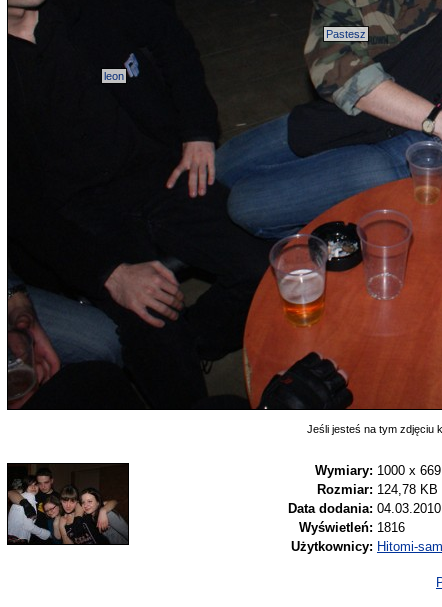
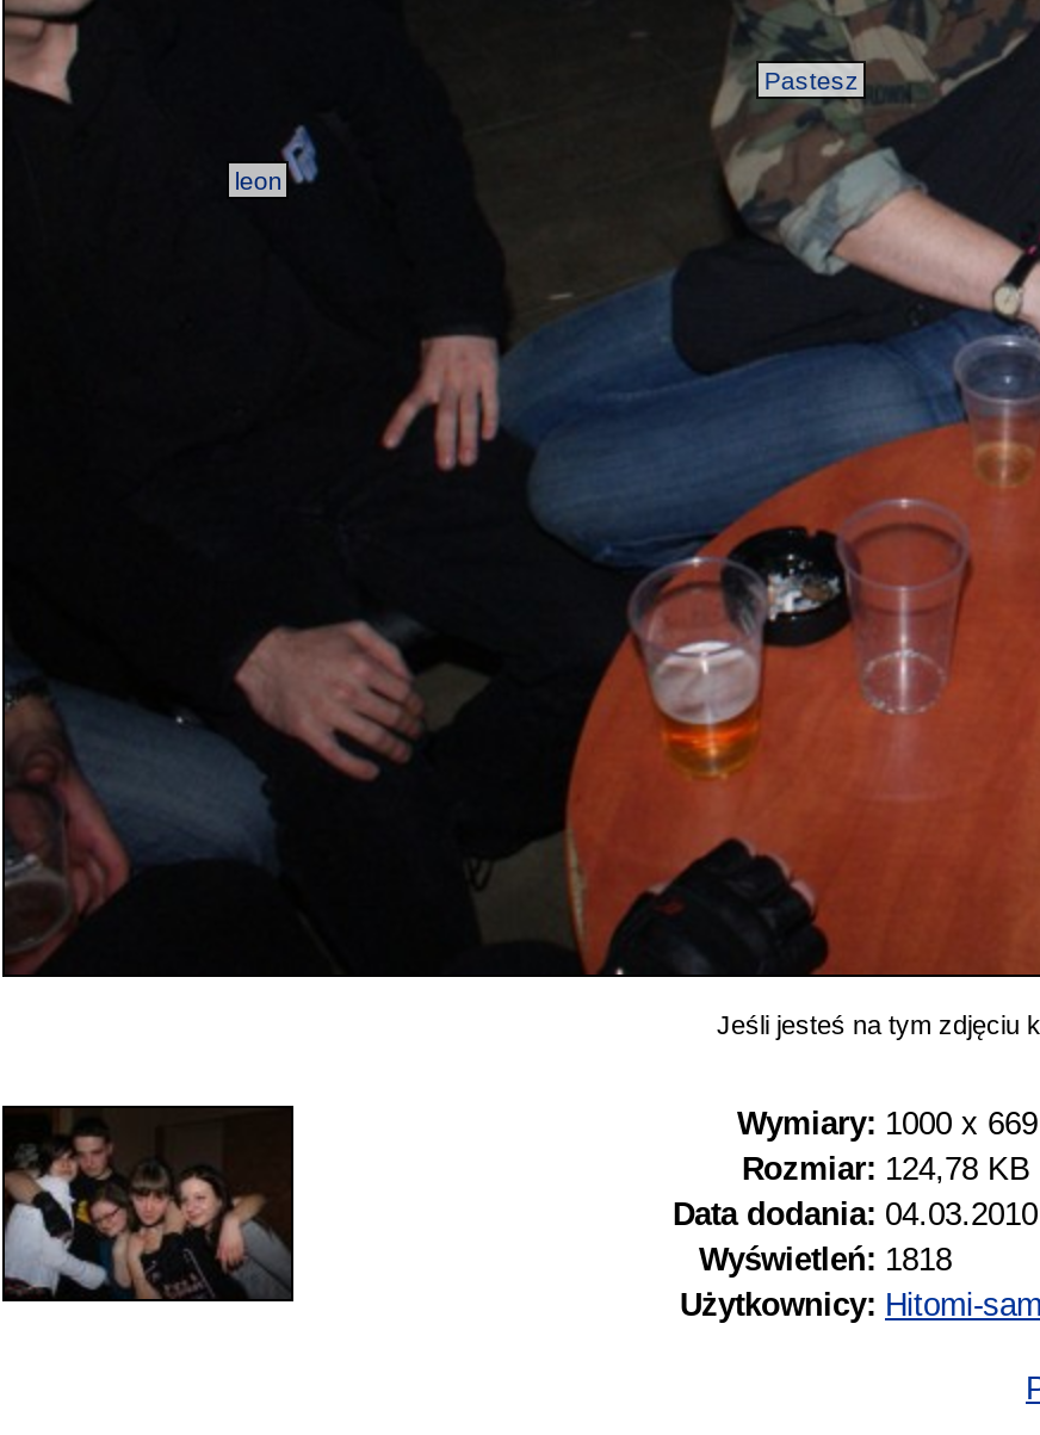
[299,520,405,535] Wyświetleń: 1816 -> [699,1241,952,1277] Wyświetleń: 1818

